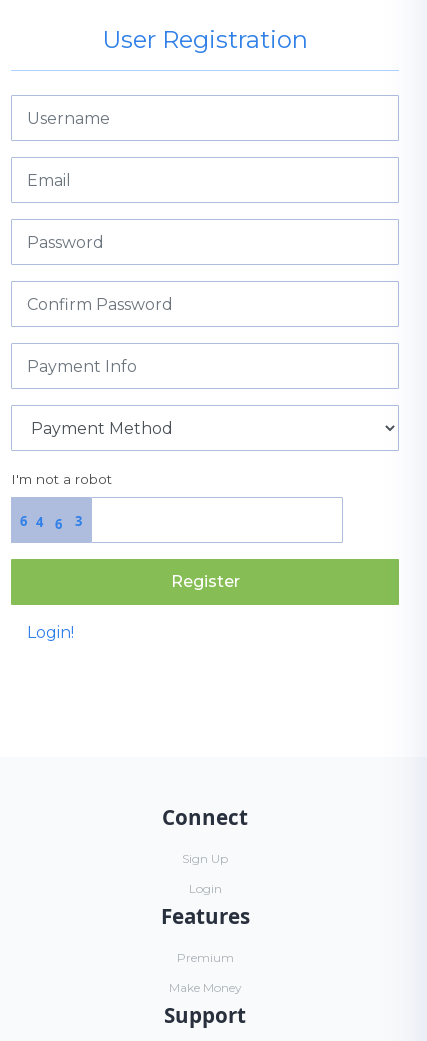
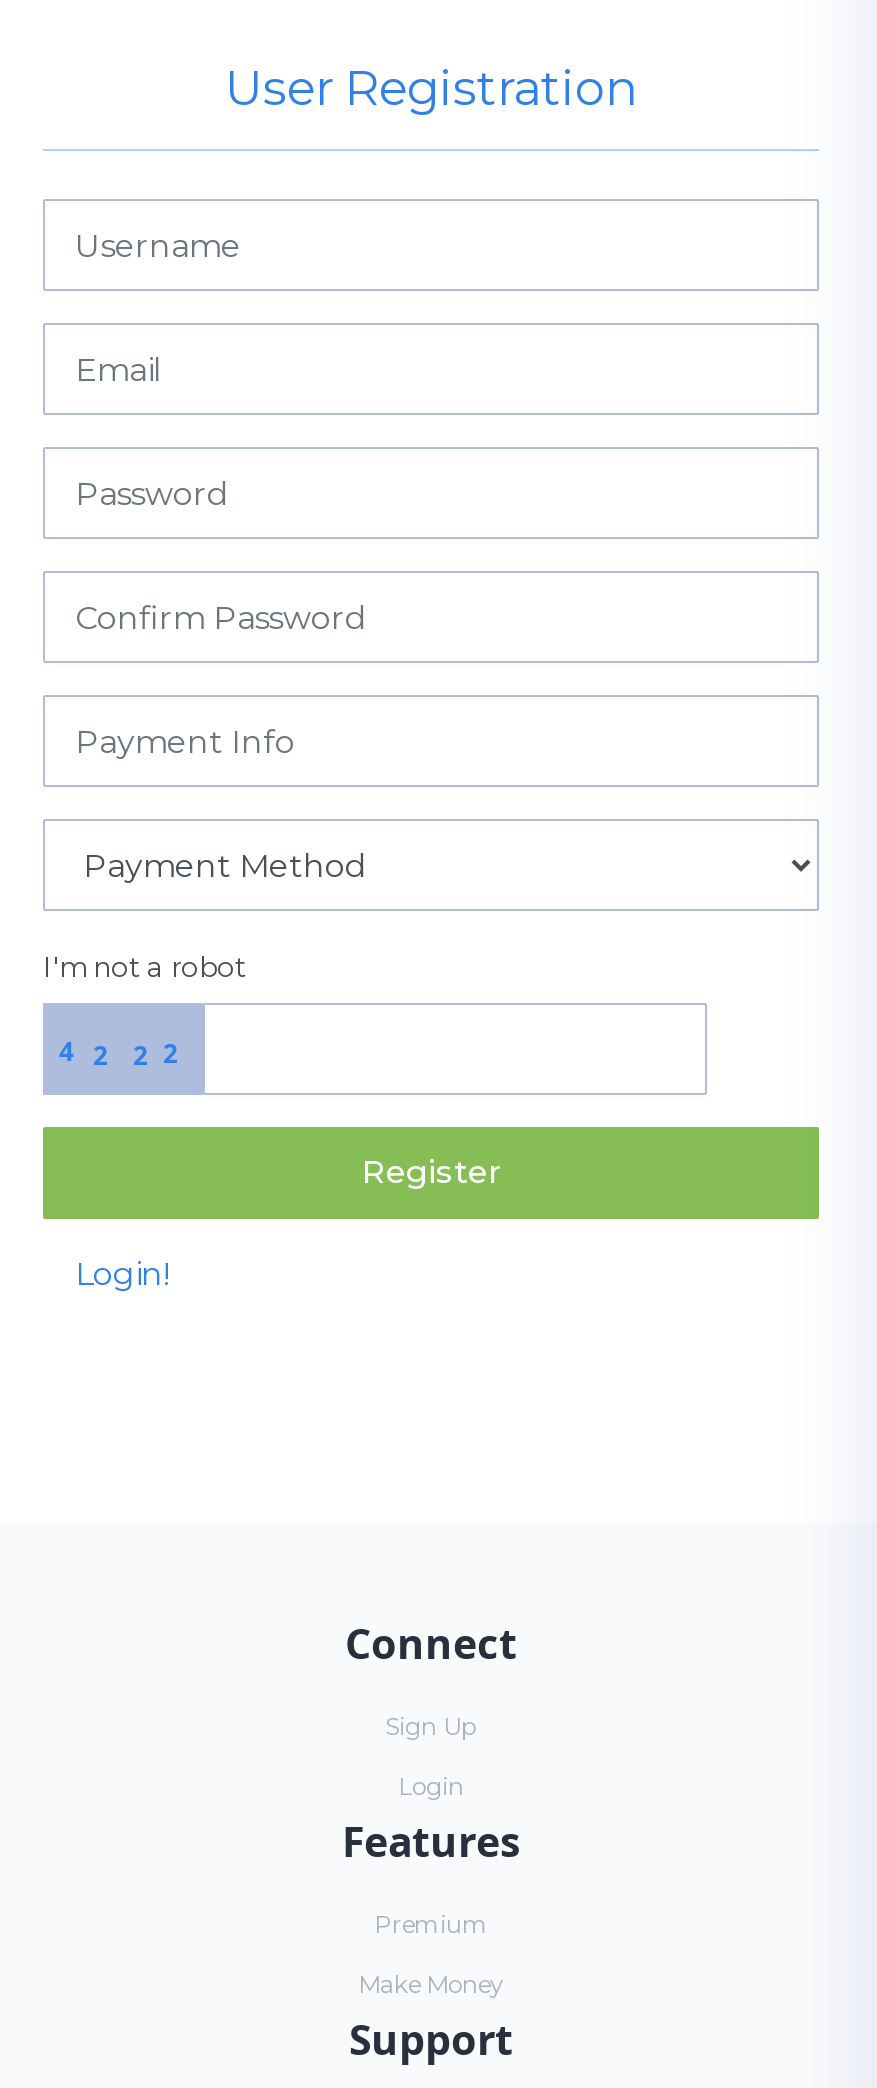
[20,512,27,530] 6 -> [93,1037,107,1073] 2
[55,515,62,533] 6 -> [133,1037,147,1073] 2
[75,512,82,530] 3 -> [163,1035,177,1071] 2

